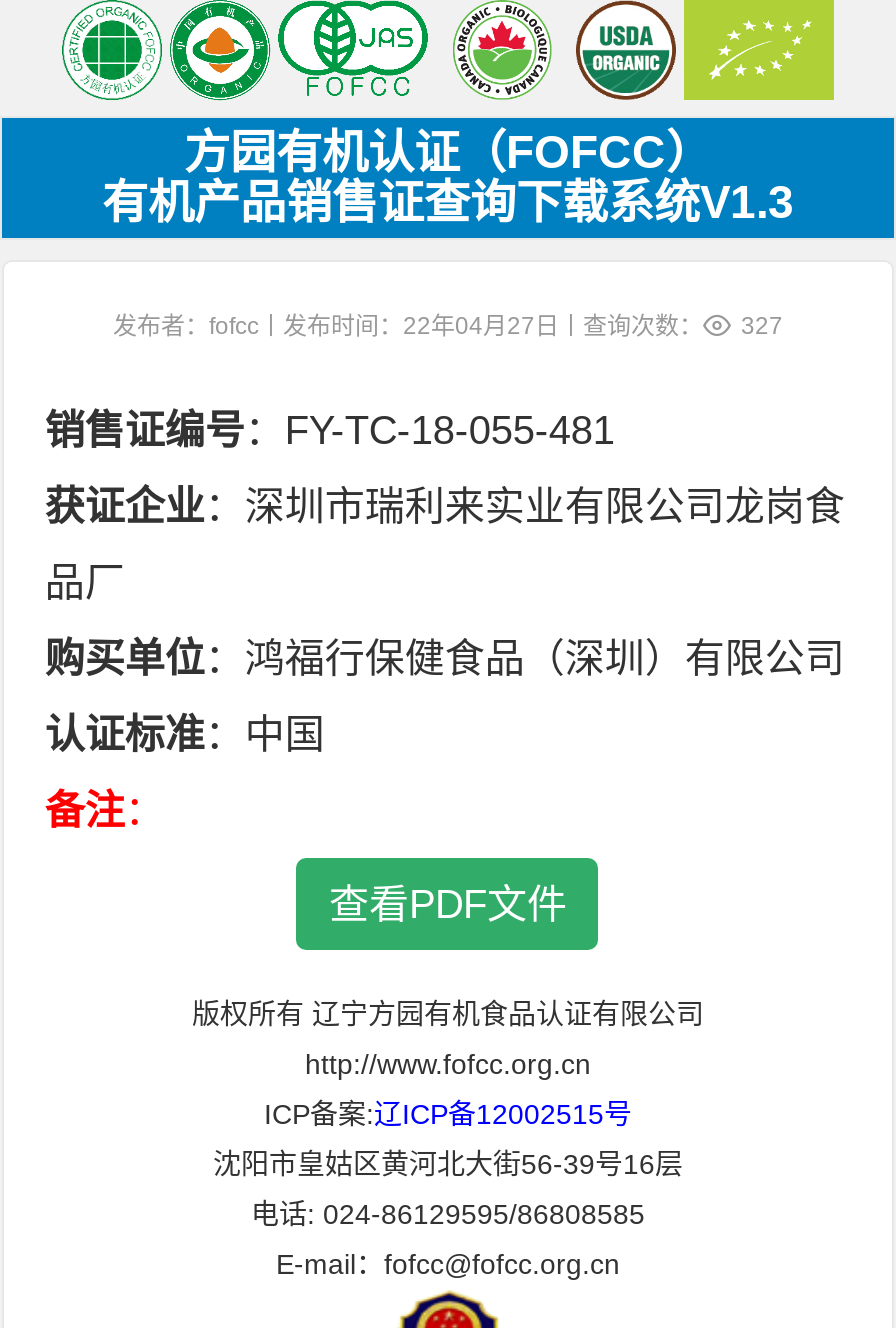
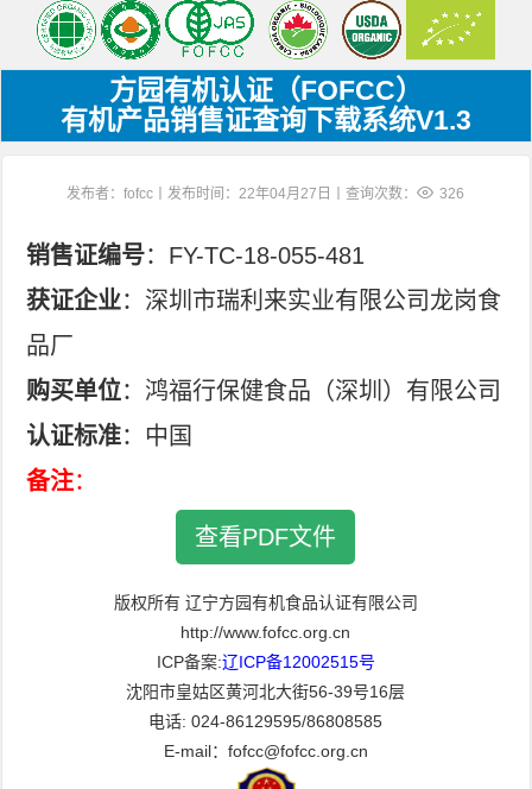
[113,312,783,340] 发布者：fofcc丨发布时间：22年04月27日丨查询次数： 327 -> [67,185,465,202] 发布者：fofcc丨发布时间：22年04月27日丨查询次数： 326

